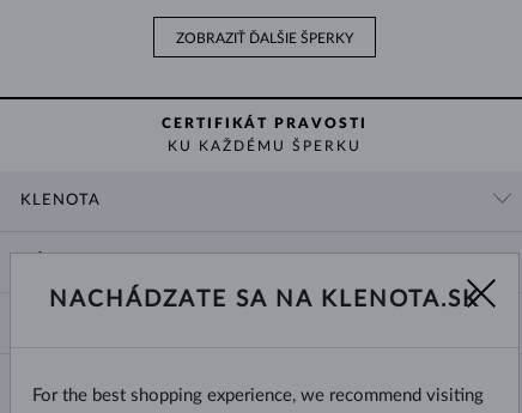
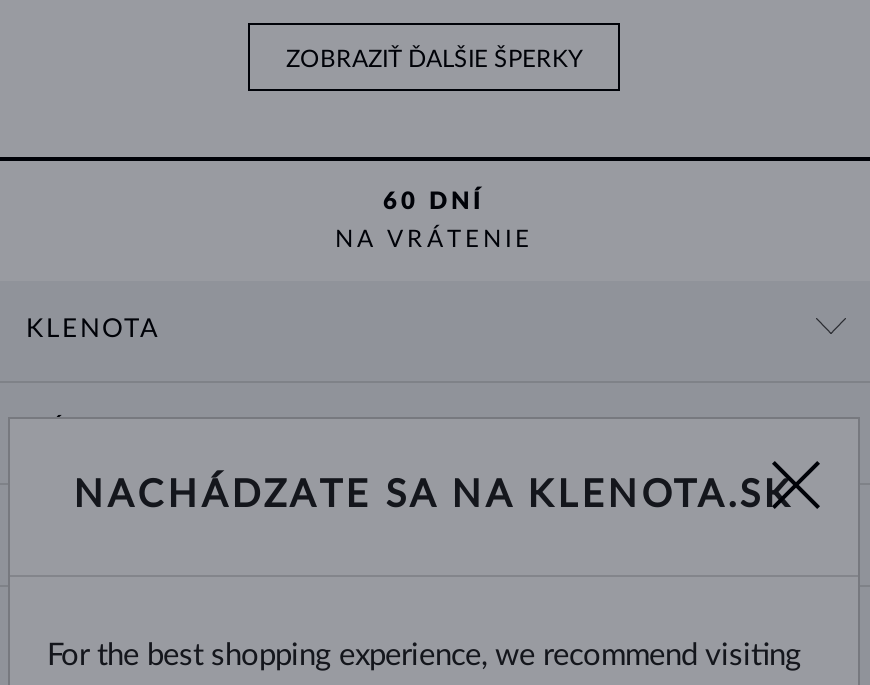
[162,117,368,131] CERTIFIKÁT PRAVOSTI -> [383,190,485,214] 60 DNÍ
[168,139,362,154] KU KAŽDÉMU ŠPERKU -> [335,228,533,252] NA VRÁTENIE

